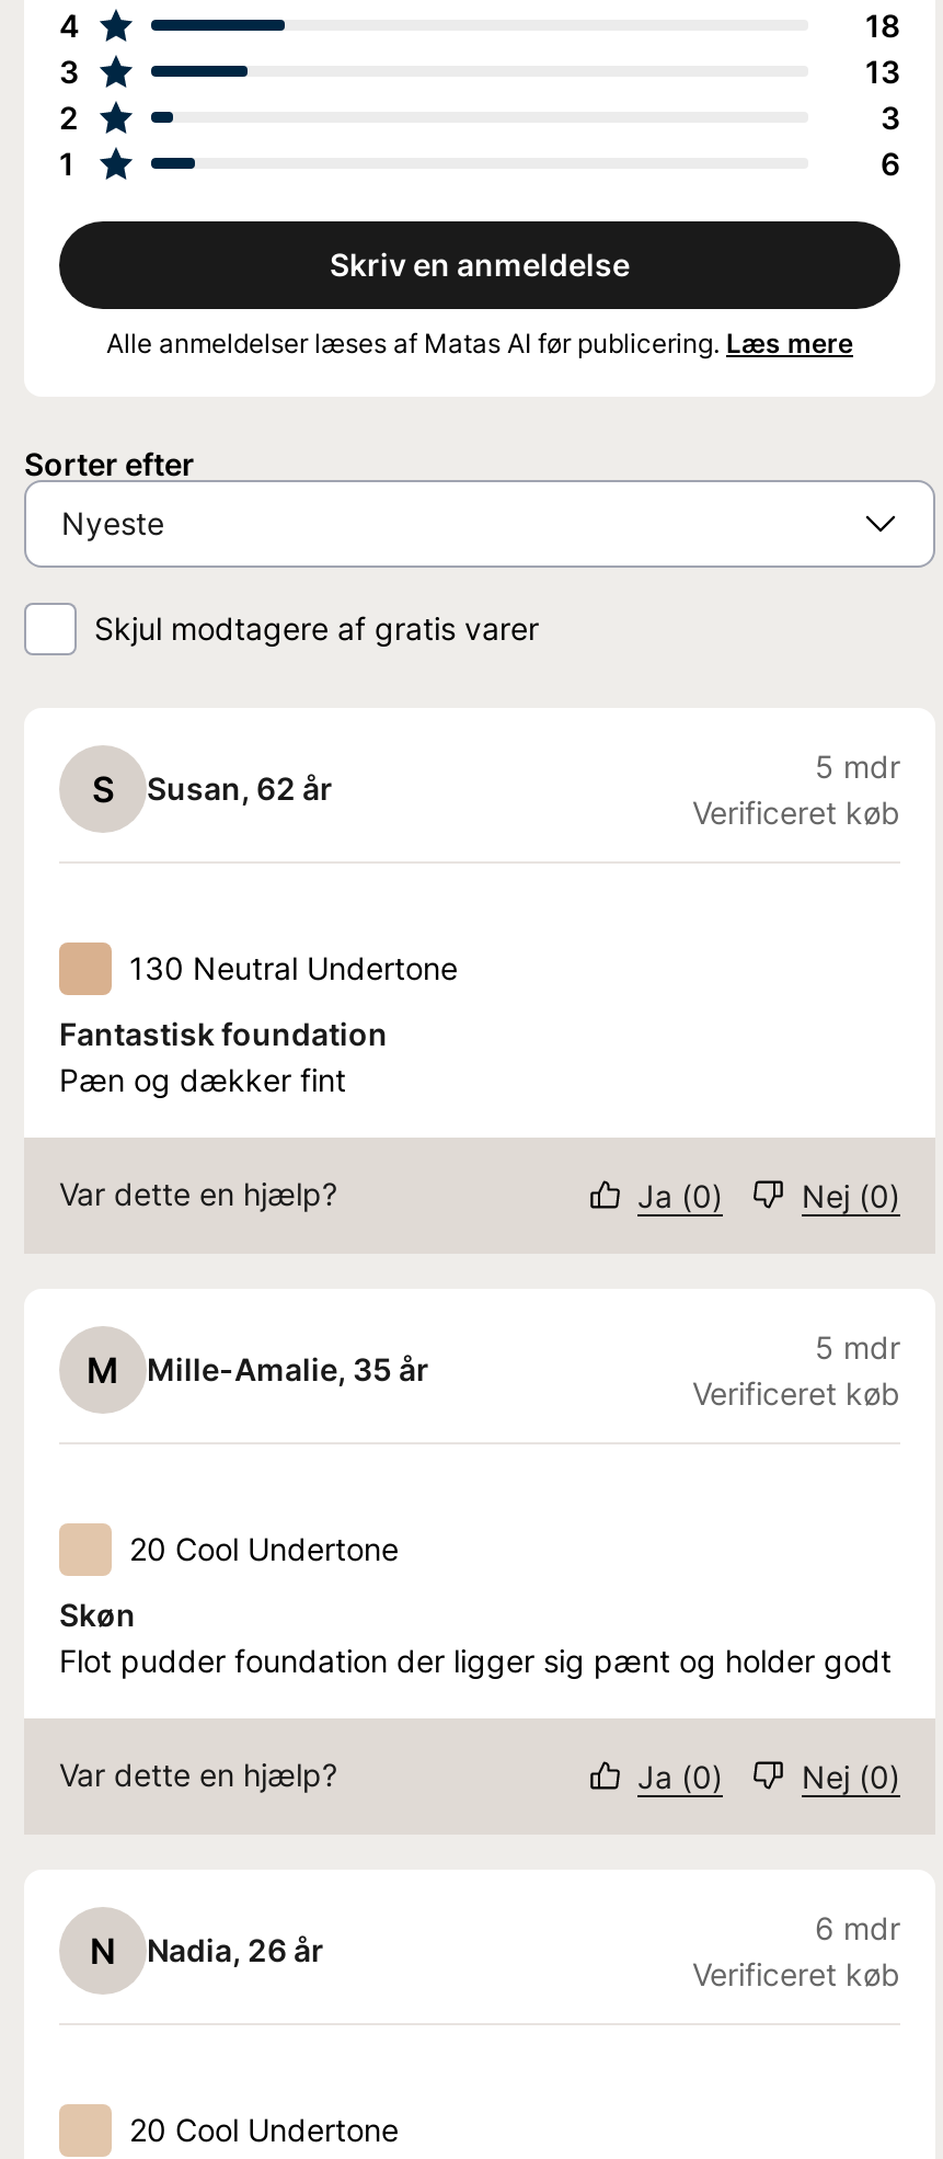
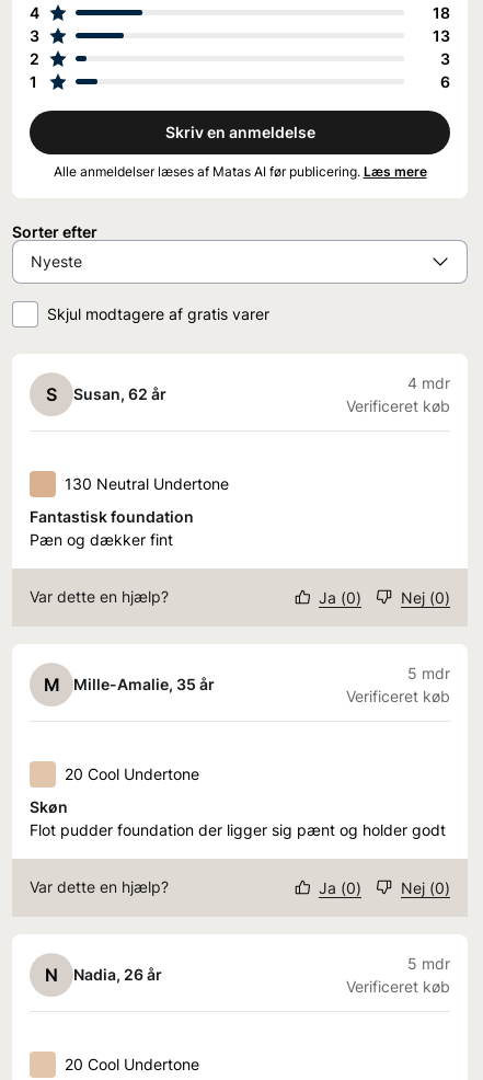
[815,746,900,784] 5 mdr -> [407,373,450,392] 4 mdr
[815,1908,900,1945] 6 mdr -> [407,953,450,972] 5 mdr

